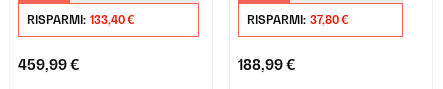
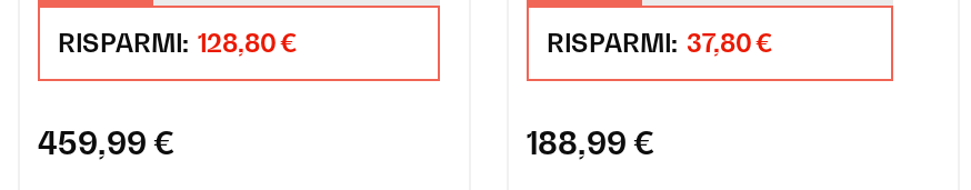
[27,13,135,27] RISPARMI: 133,40 € -> [58,28,298,59] RISPARMI: 128,80 €

